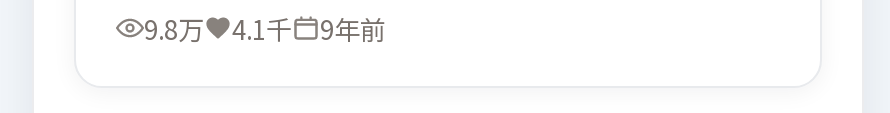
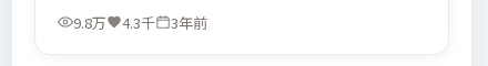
[232,9,292,47] 4.1千 -> [122,12,155,33] 4.3千
[320,9,386,47] 9年前 -> [171,12,207,33] 3年前

